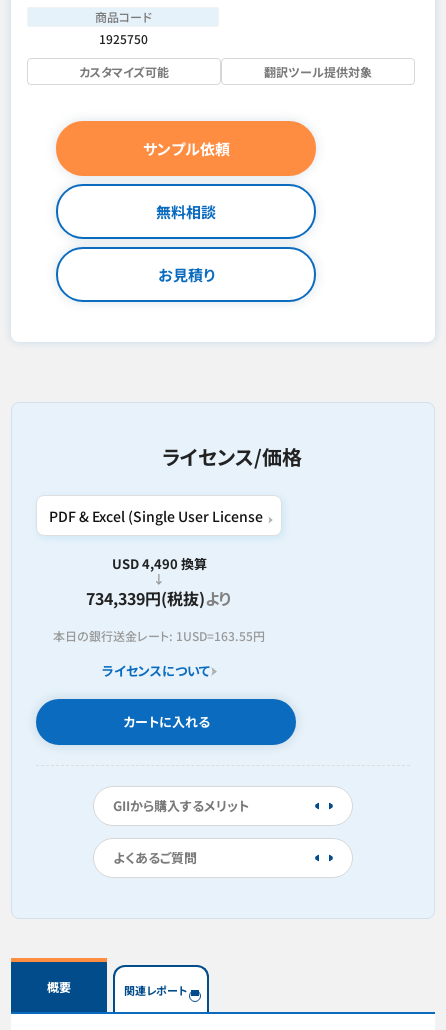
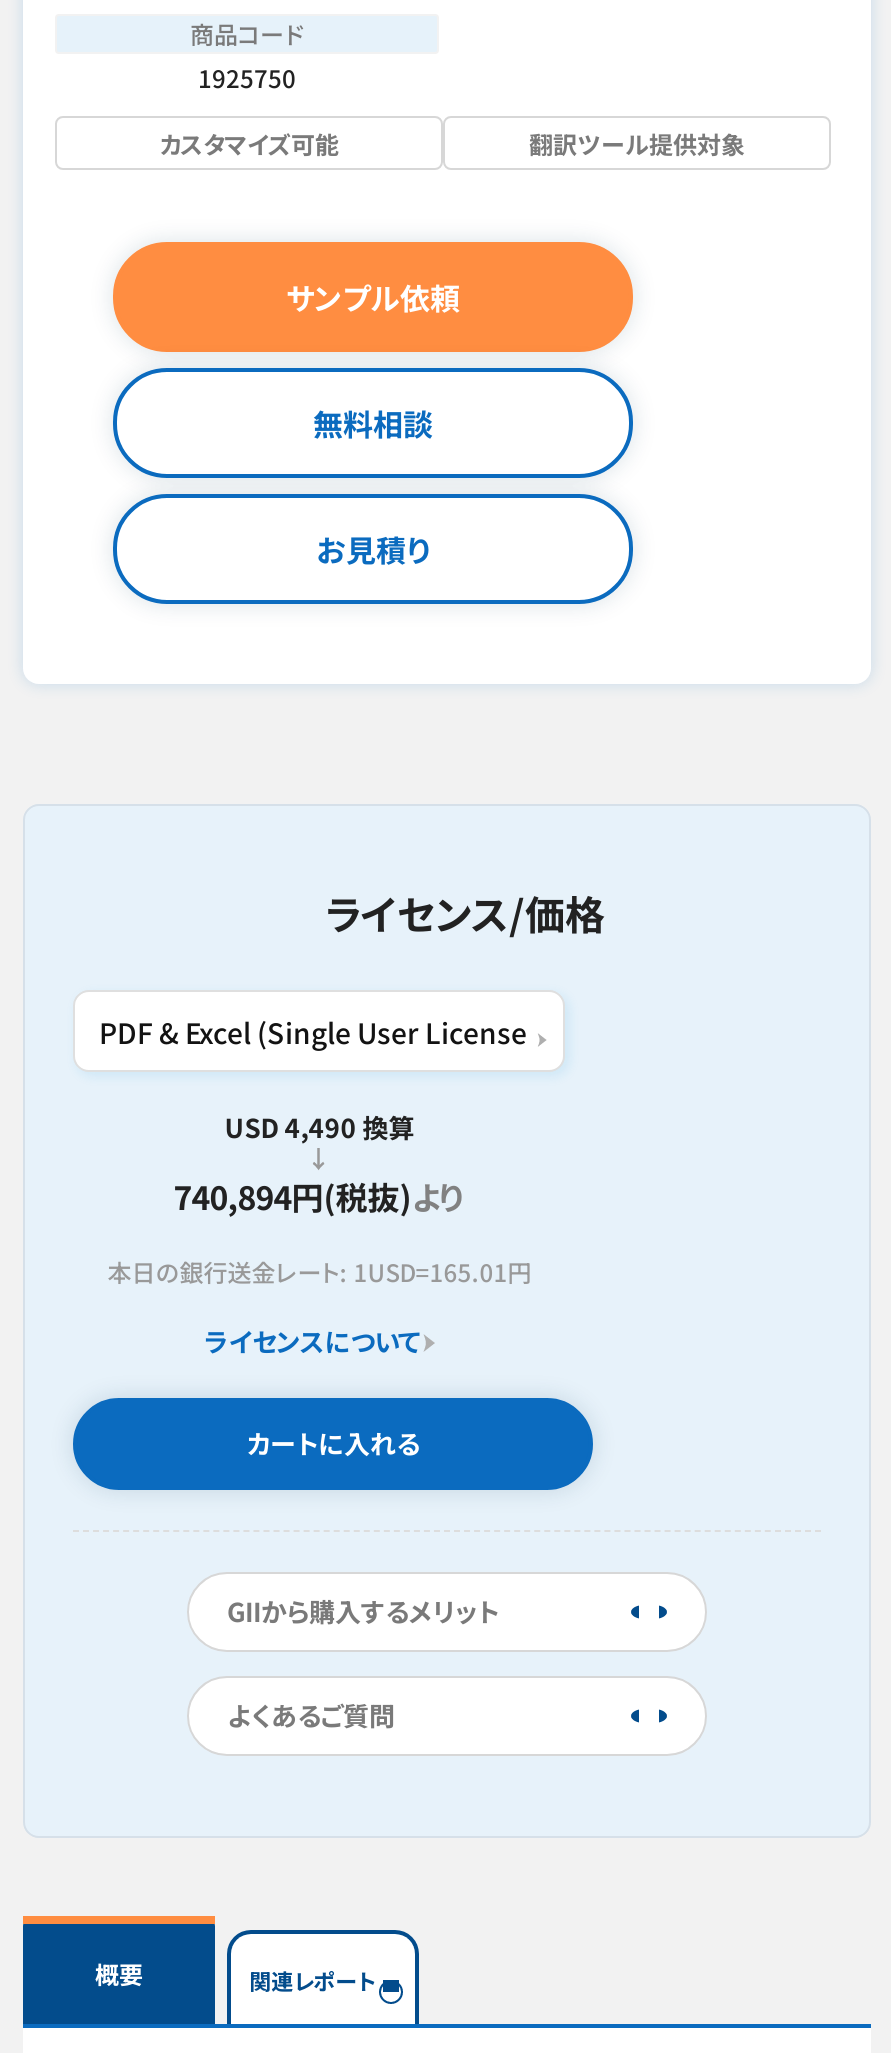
[86,586,232,610] 734,339円(税抜)より -> [173,1172,465,1220] 740,894円(税抜)より
[53,627,265,644] 本日の銀行送金レート: 1USD=163.55円 -> [107,1254,531,1288] 本日の銀行送金レート: 1USD=165.01円

